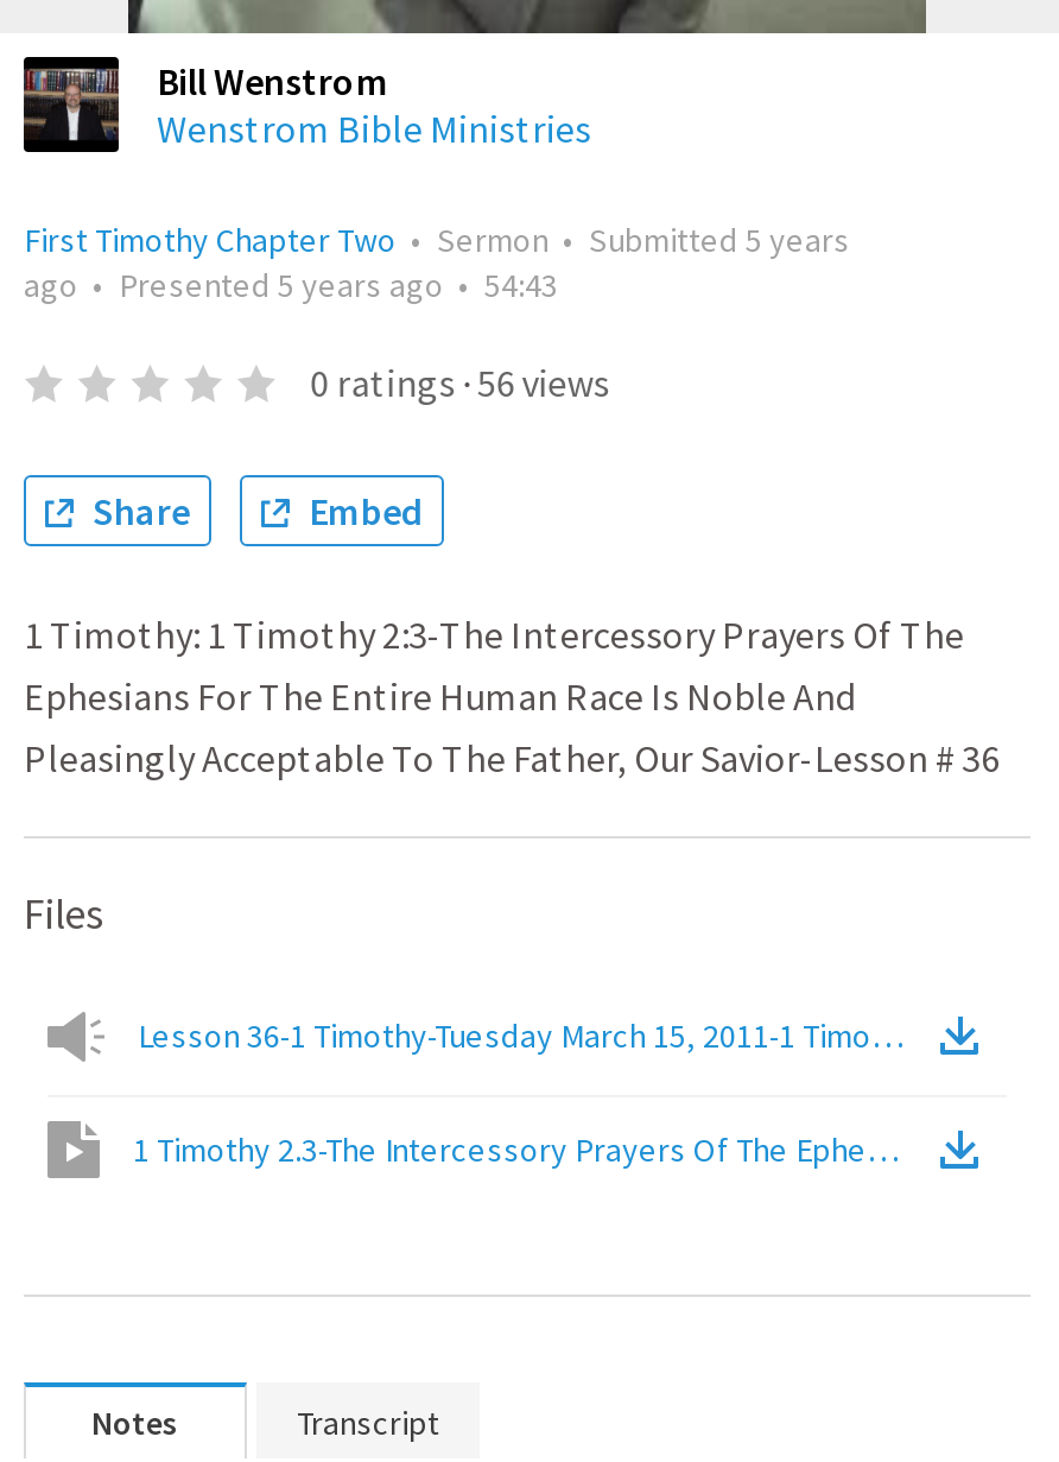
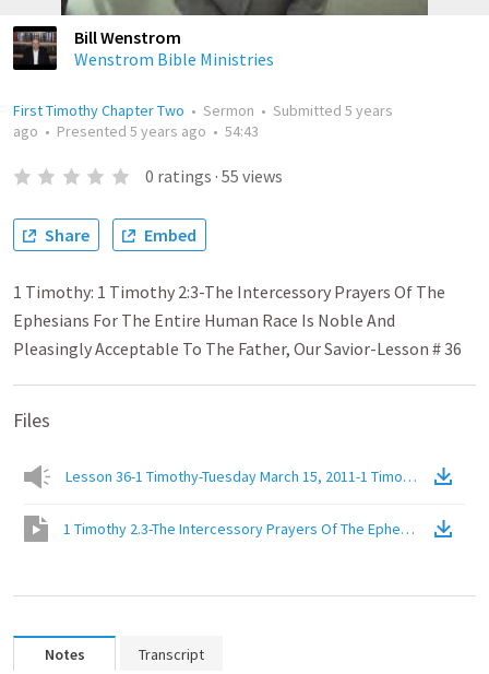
[310,359,610,406] 0 ratings · 56 views -> [145,165,282,187] 0 ratings · 55 views

